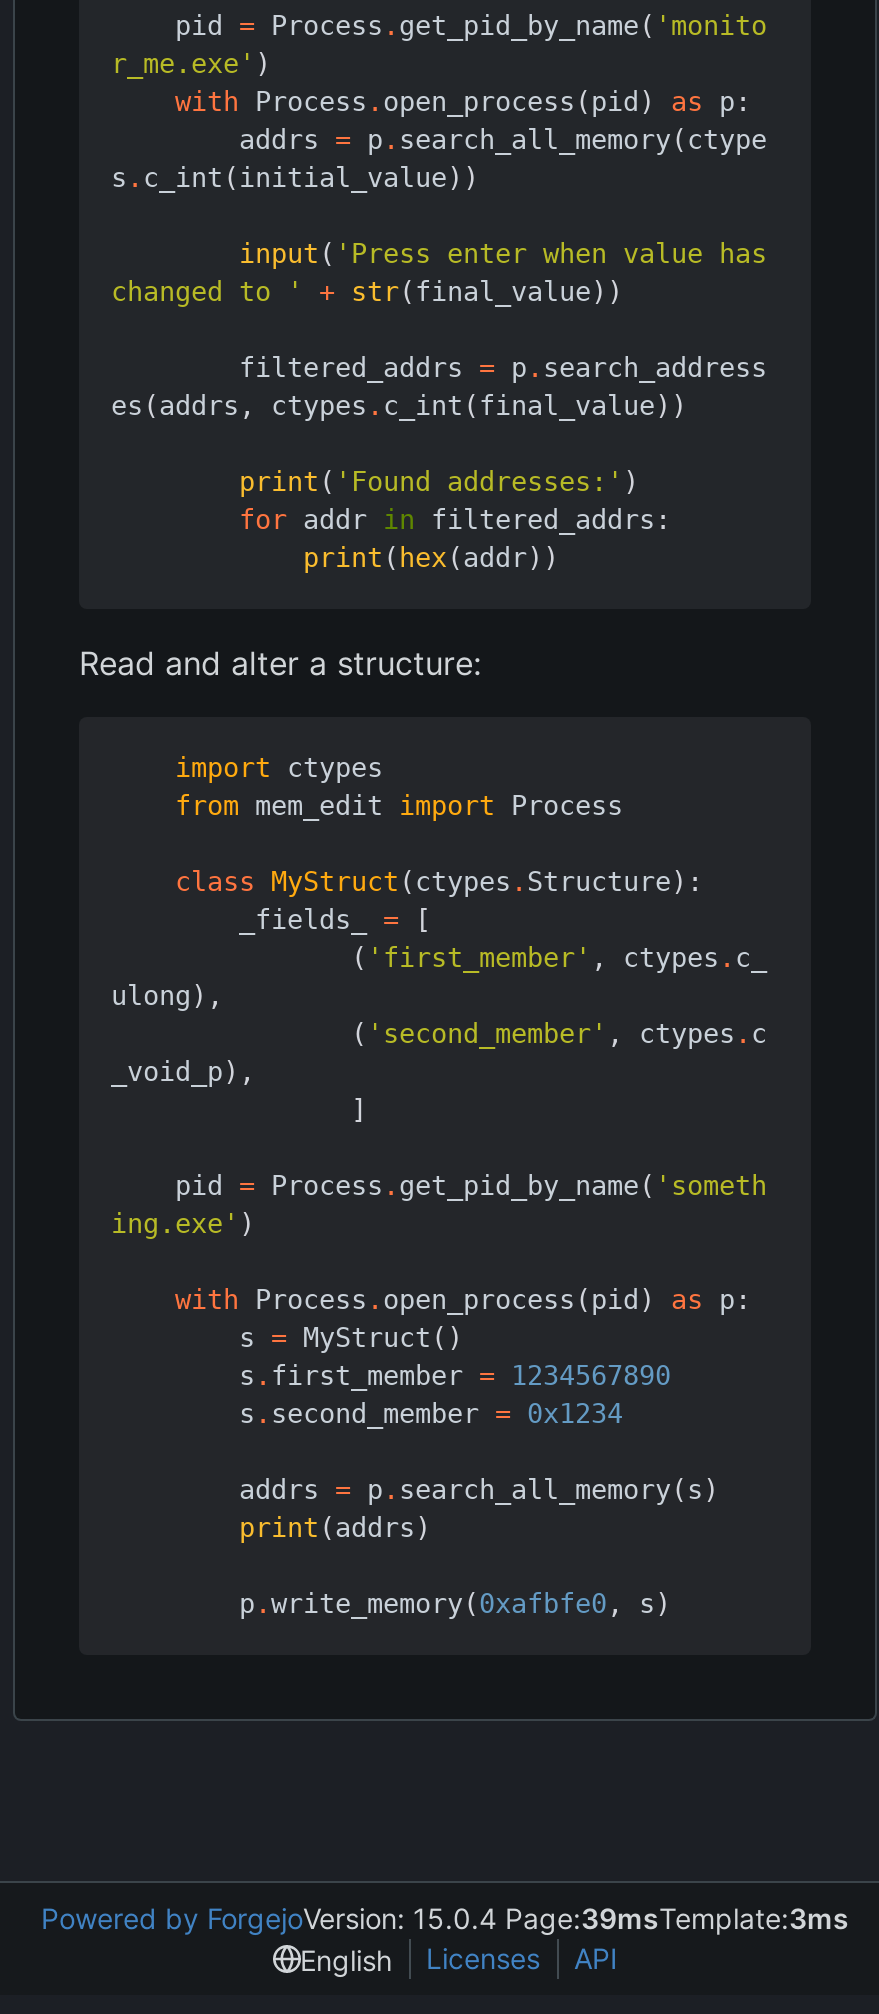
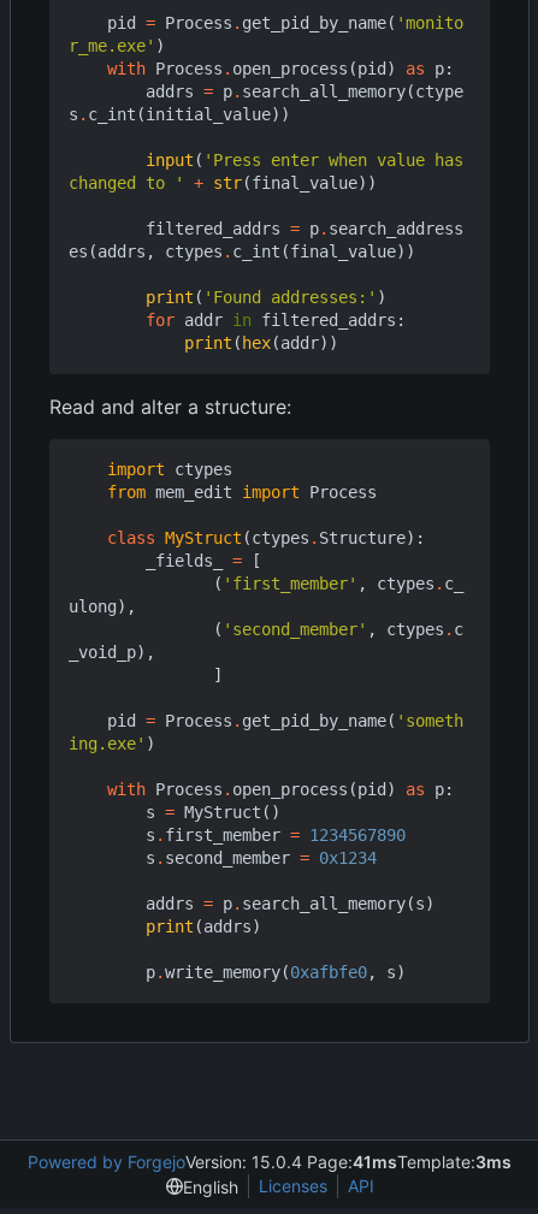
[41,1902,849,1936] Powered by ForgejoVersion: 15.0.4 Page:39msTemplate:3ms -> [28,1152,512,1172] Powered by ForgejoVersion: 15.0.4 Page:41msTemplate:3ms

